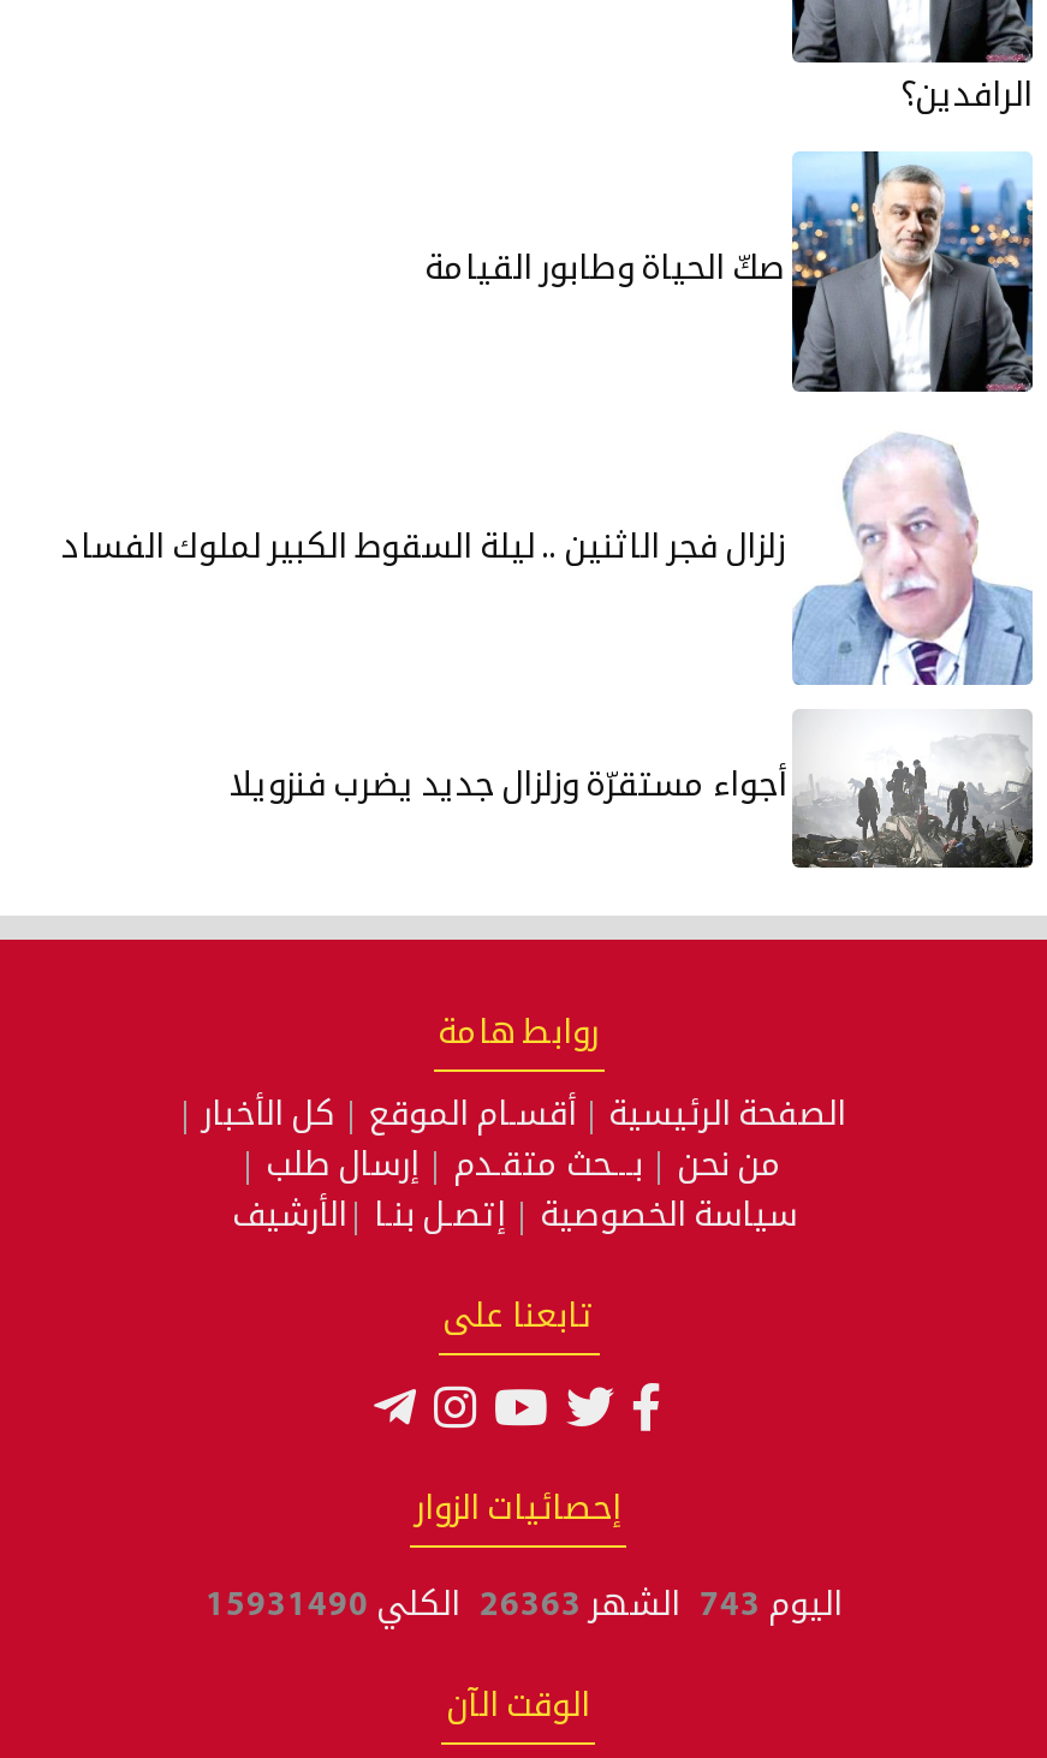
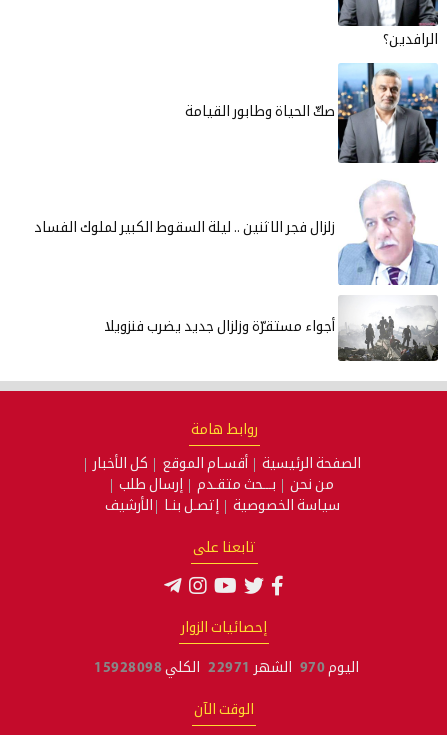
[206,1589,843,1625] اليوم 743 الشهر 26363 الكلي 15931490 -> [94,661,359,676] اليوم 970 الشهر 22971 الكلي 15928098

